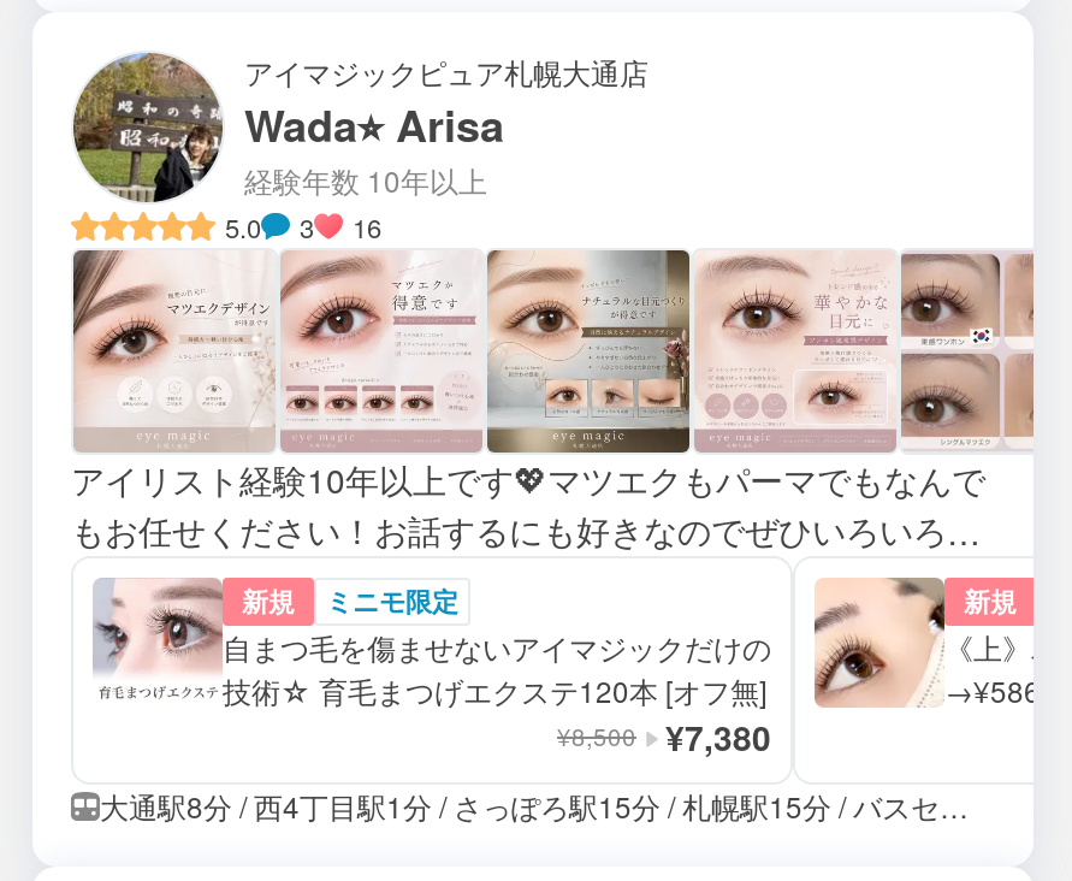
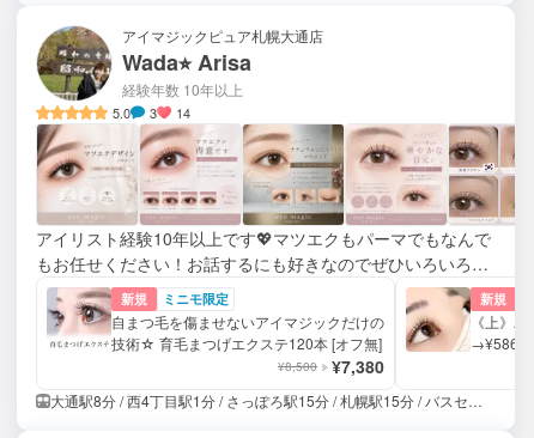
[225,208,381,247] 5.0 3 16 -> [113,104,190,123] 5.0 3 14

